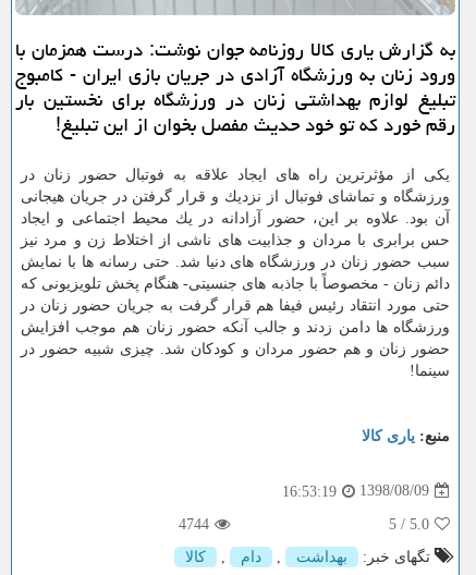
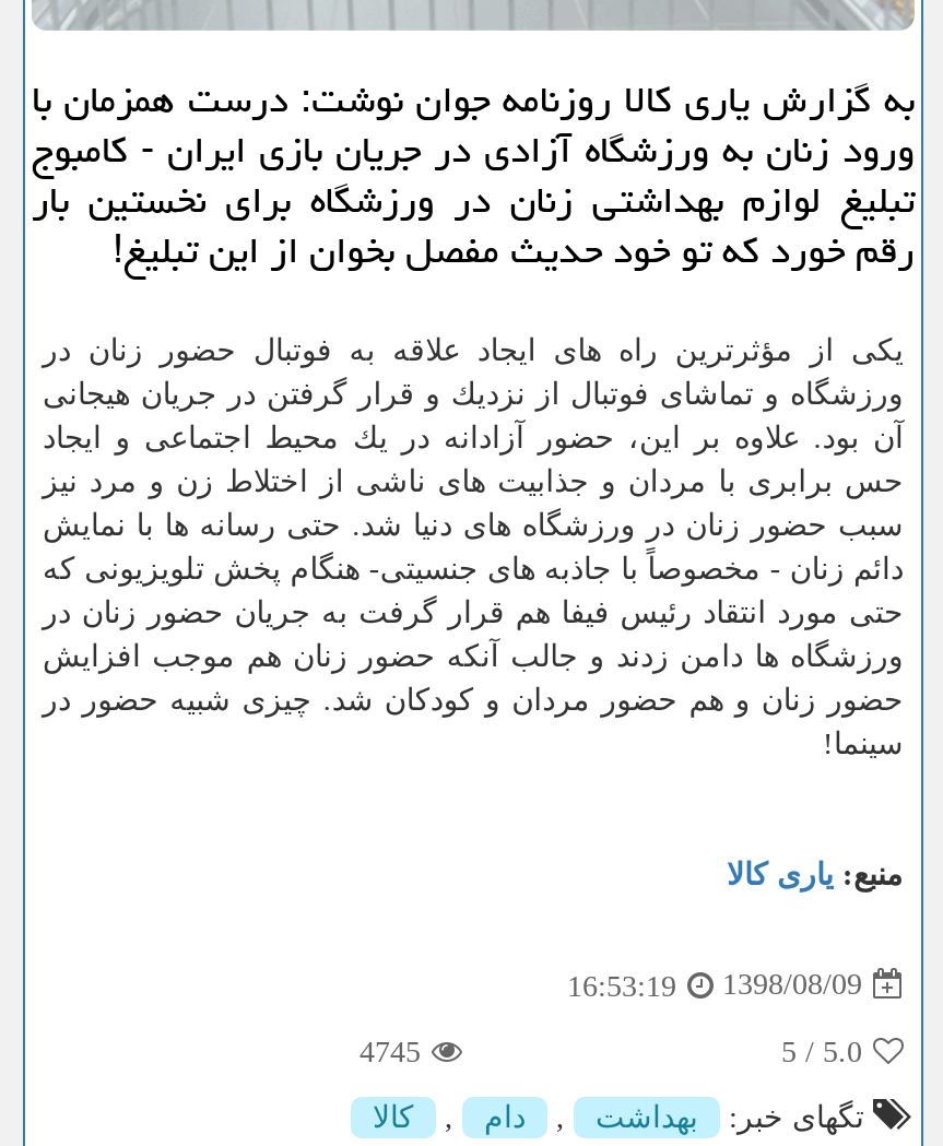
[179,516,209,532] 4744 -> [359,1035,421,1068] 4745

